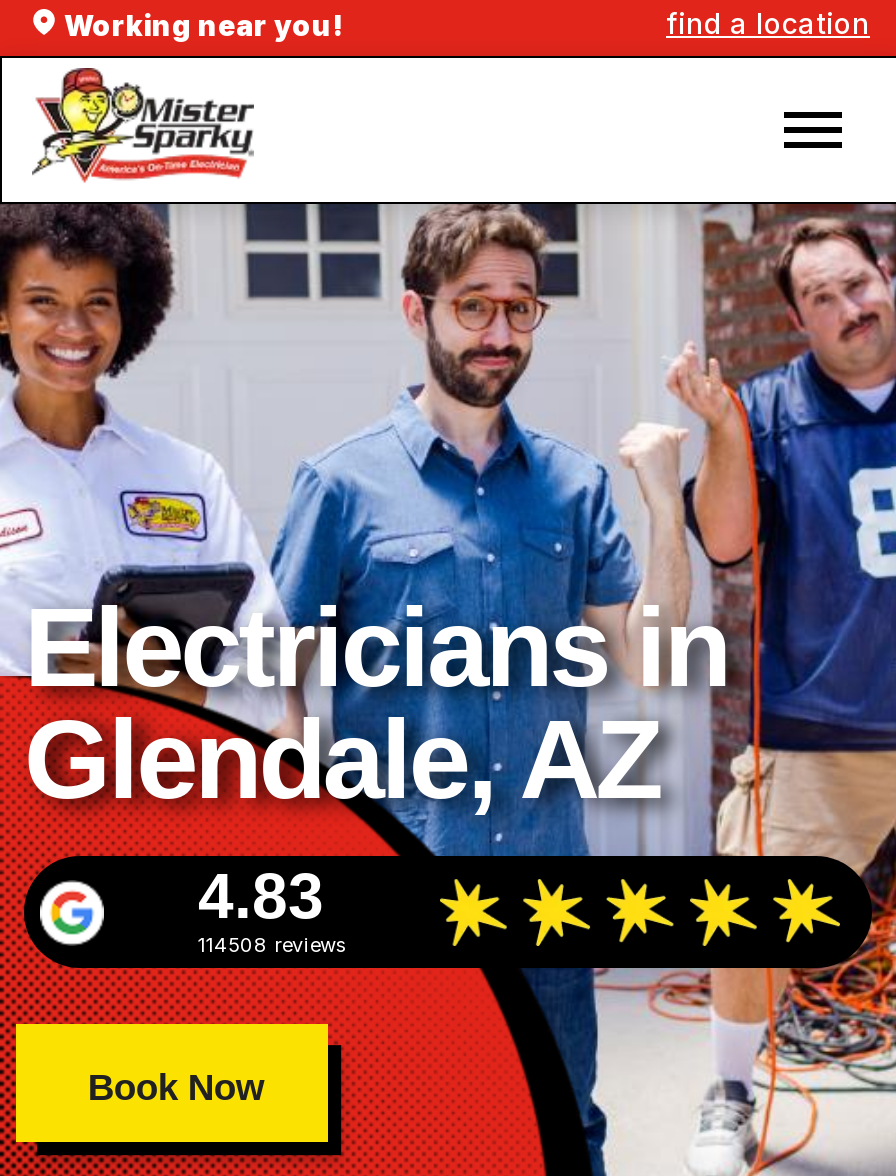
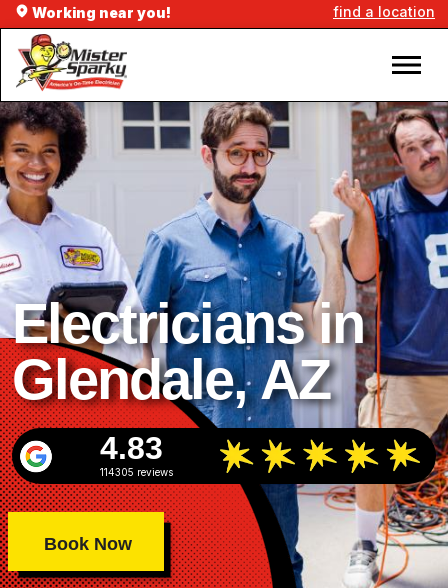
[198,932,346,956] 114508 reviews -> [99,466,172,478] 114305 reviews

